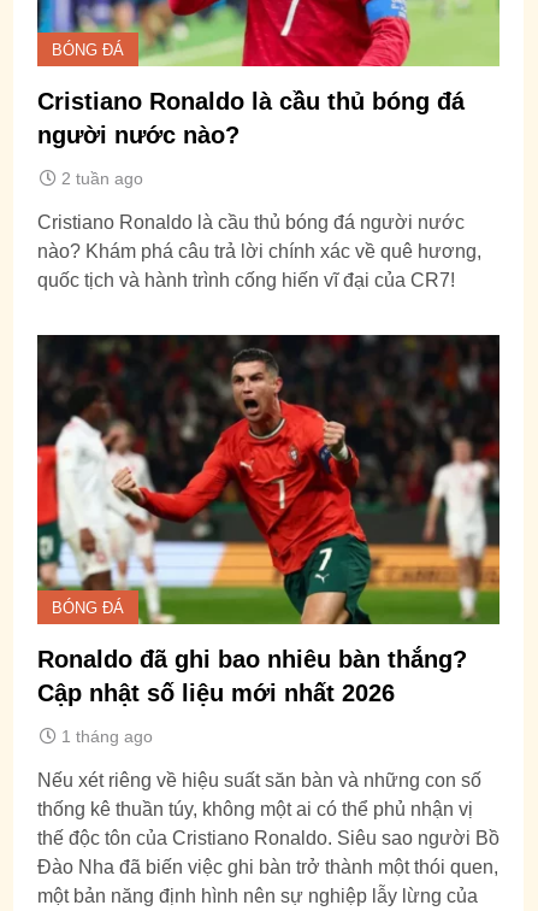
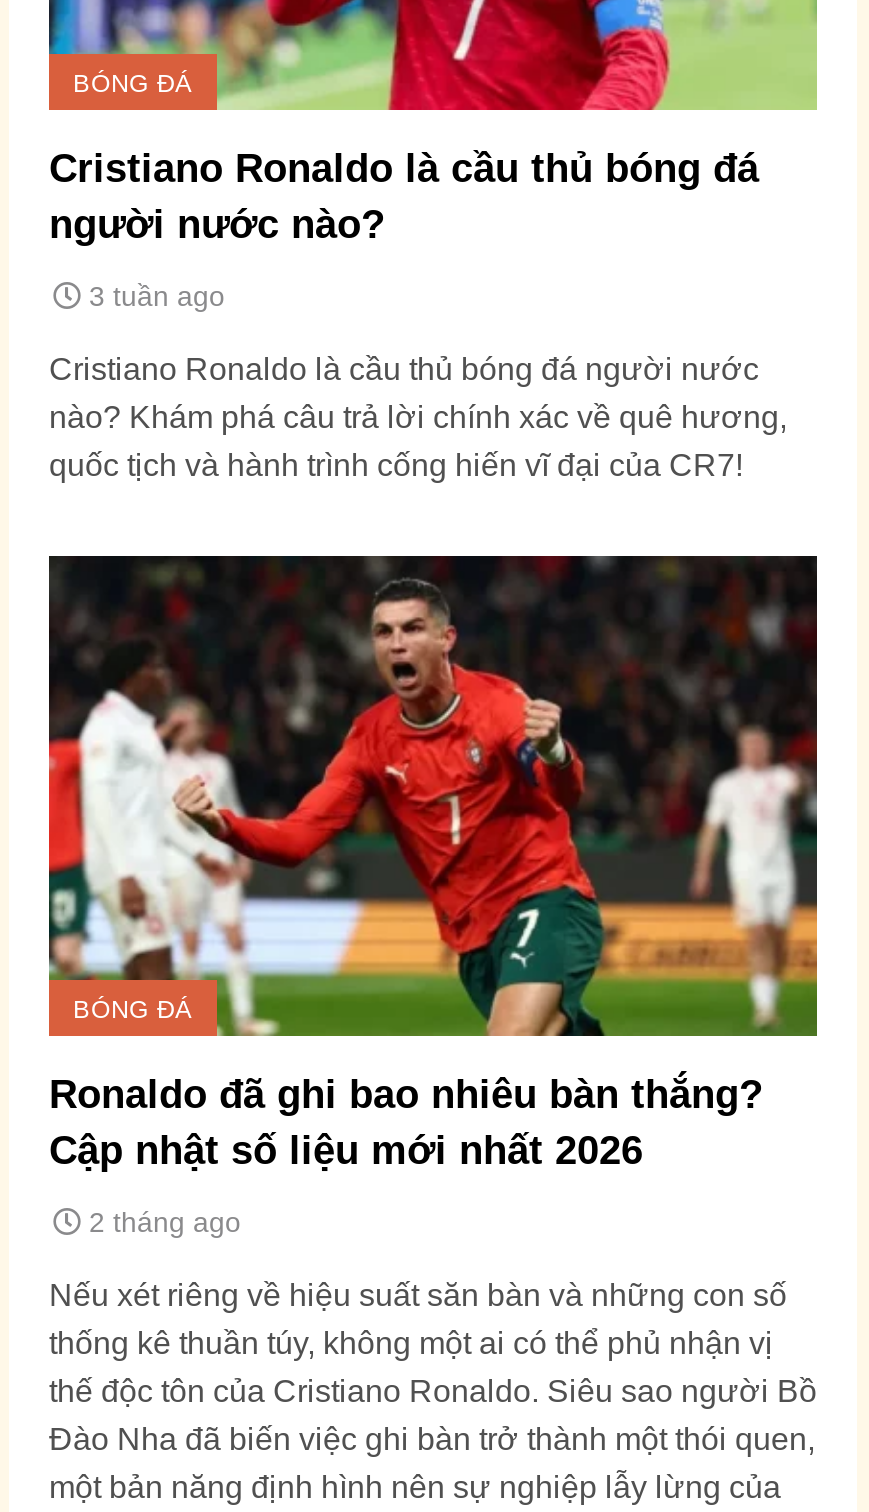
[61,169,143,188] 2 tuần ago -> [89,280,225,312] 3 tuần ago
[61,727,153,746] 1 tháng ago -> [89,1206,241,1238] 2 tháng ago

